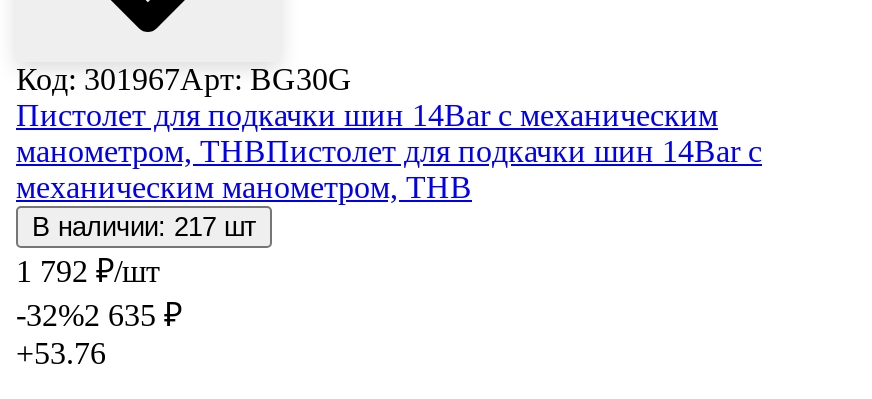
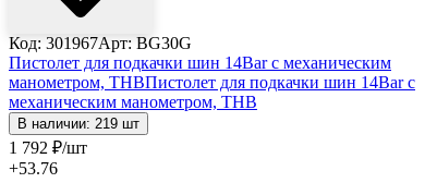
[32,212,256,242] В наличии: 217 шт -> [17,116,139,132] В наличии: 219 шт
[16,298,182,332] -32%2 635 ₽ -> none

